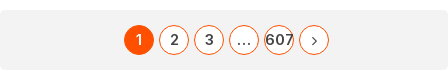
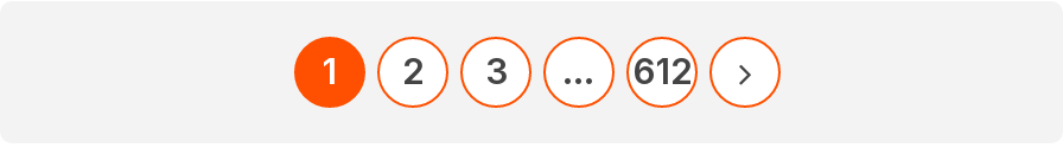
[264,30,293,49] 607 -> [632,49,692,94] 612

